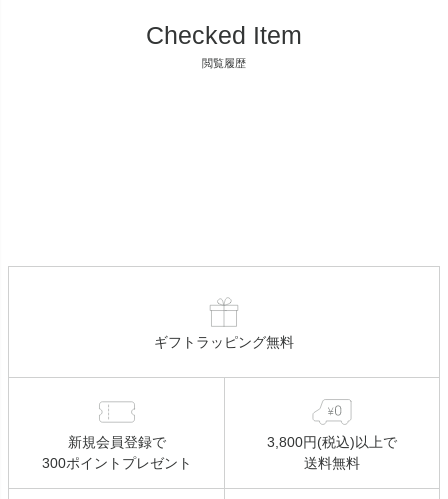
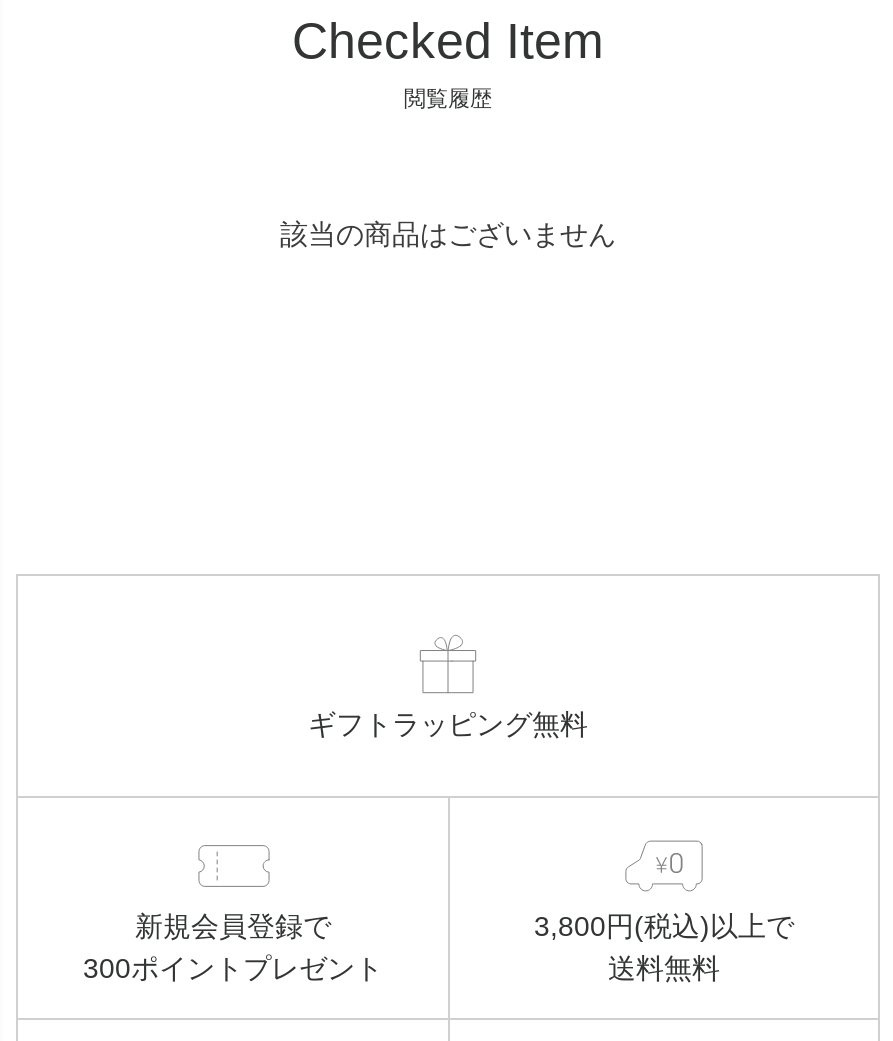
none -> [280,218,616,250] 該当の商品はございません

